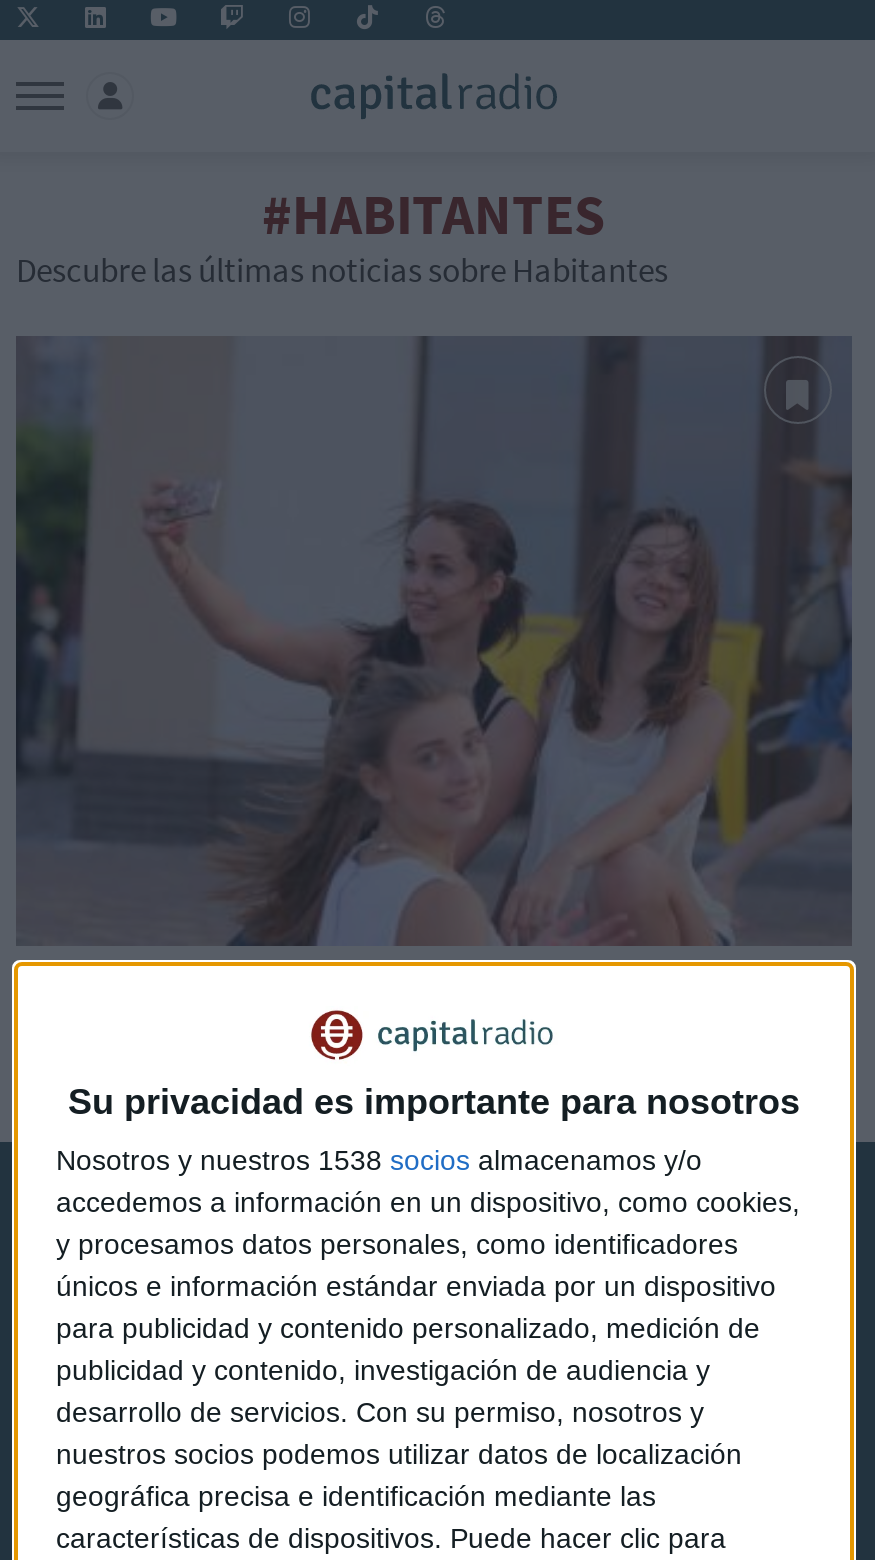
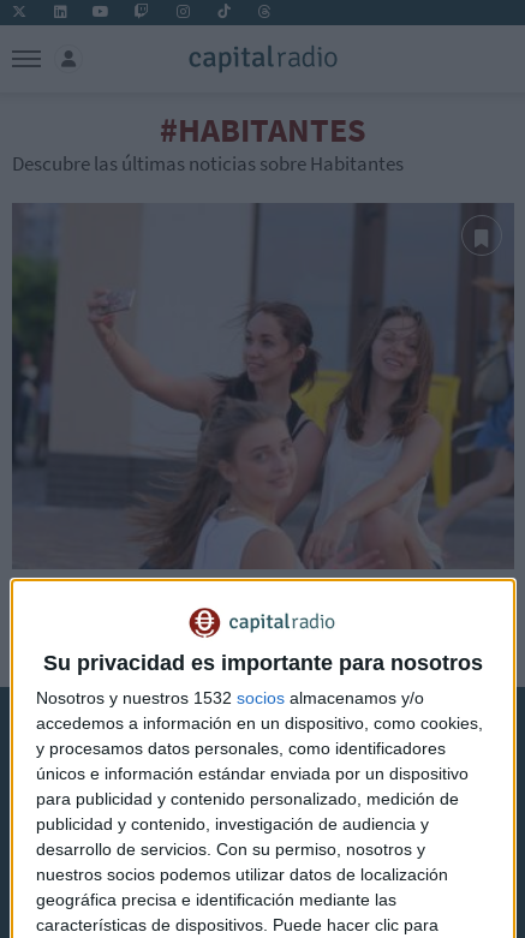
[56,1144,702,1176] Nosotros y nuestros 1538 socios almacenamos y/o -> [36,688,424,708] Nosotros y nuestros 1532 socios almacenamos y/o

